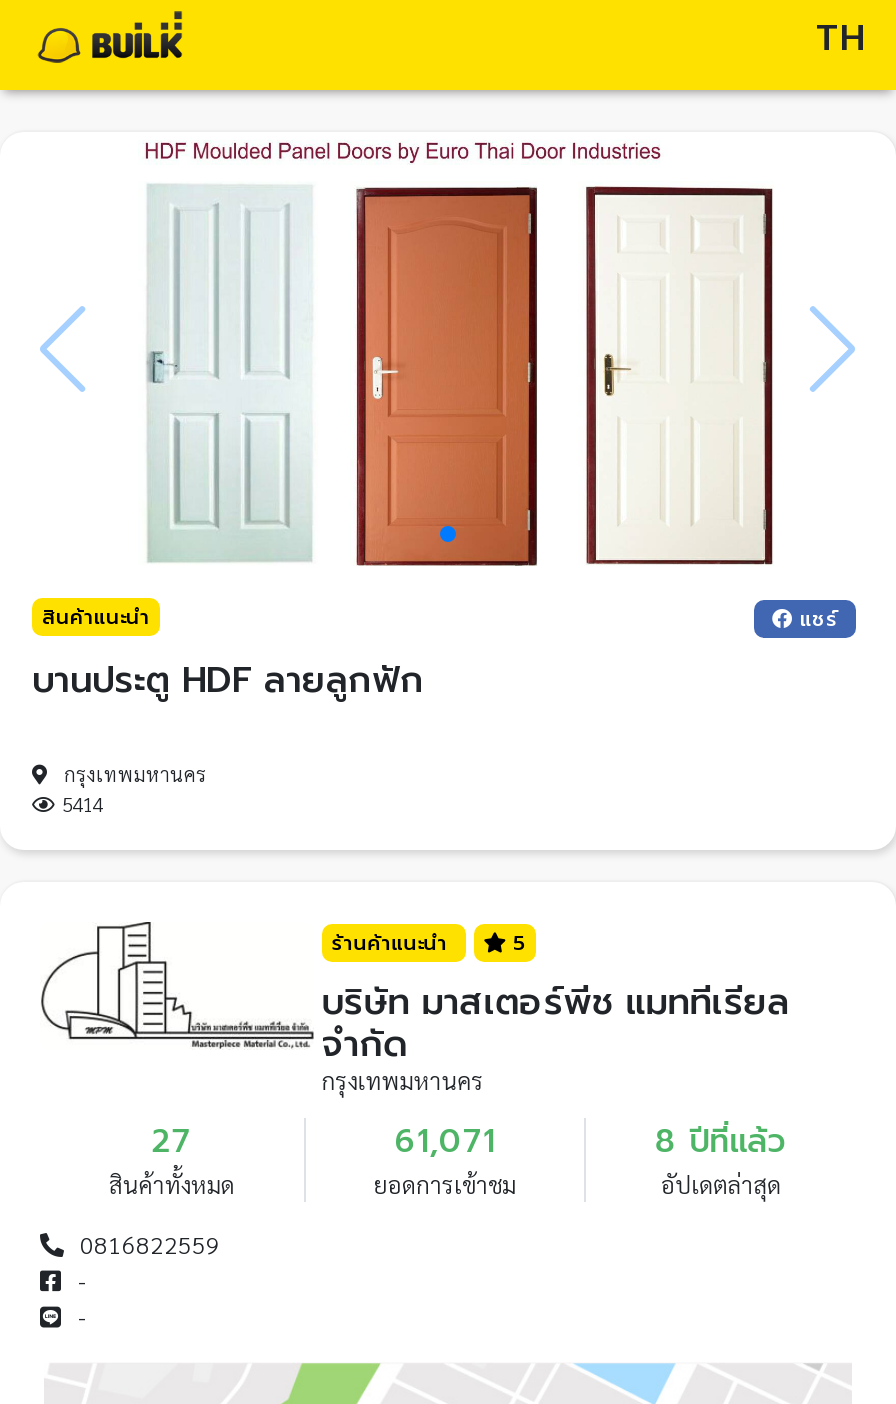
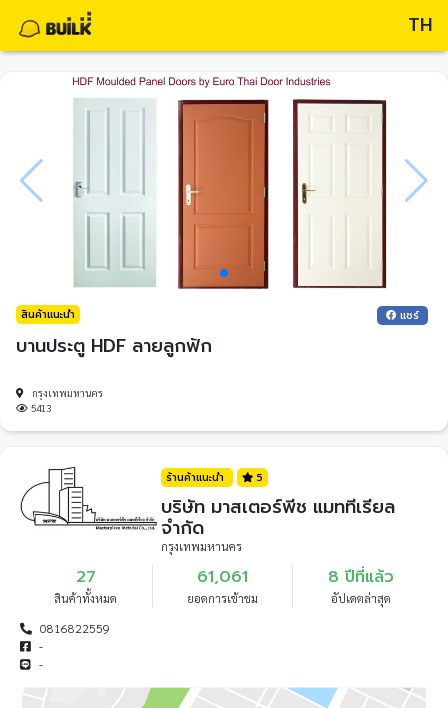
[62,790,102,816] 5414 -> [31,401,51,414] 5413
[395,1118,495,1166] 61,071 -> [197,565,248,589] 61,061

